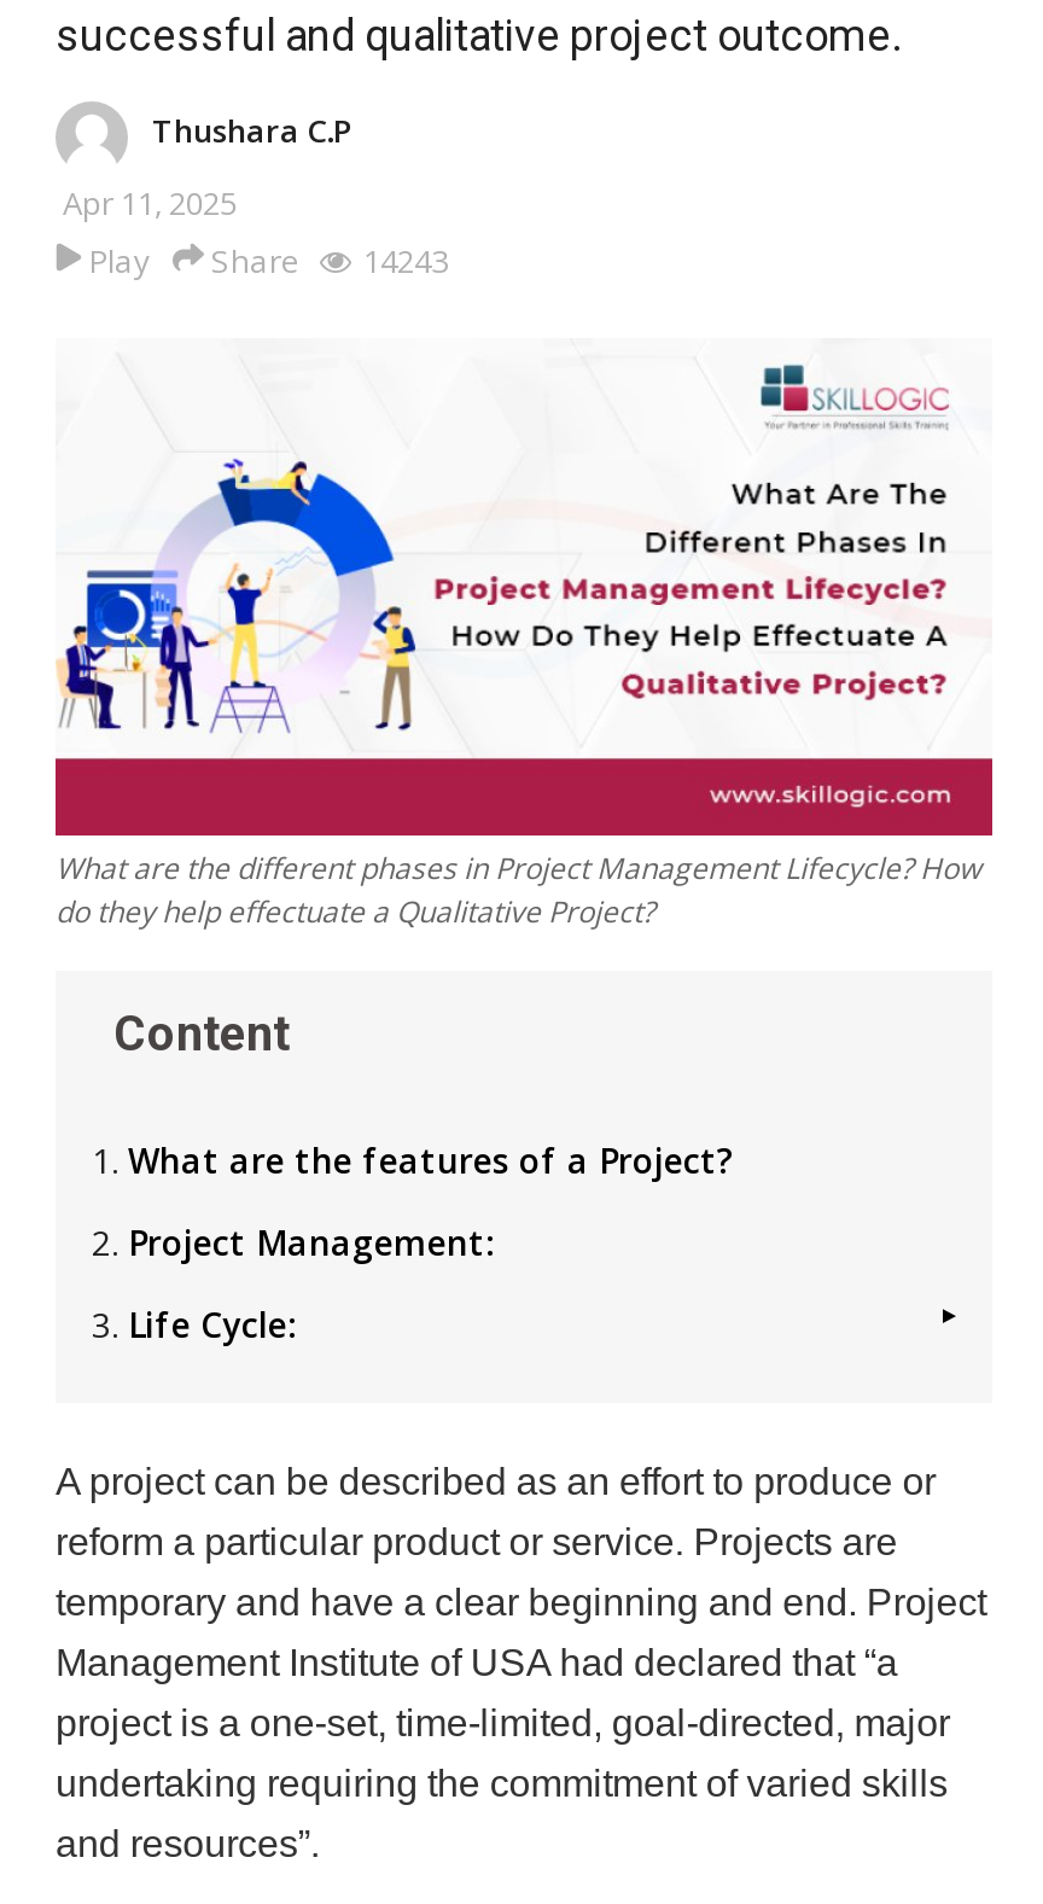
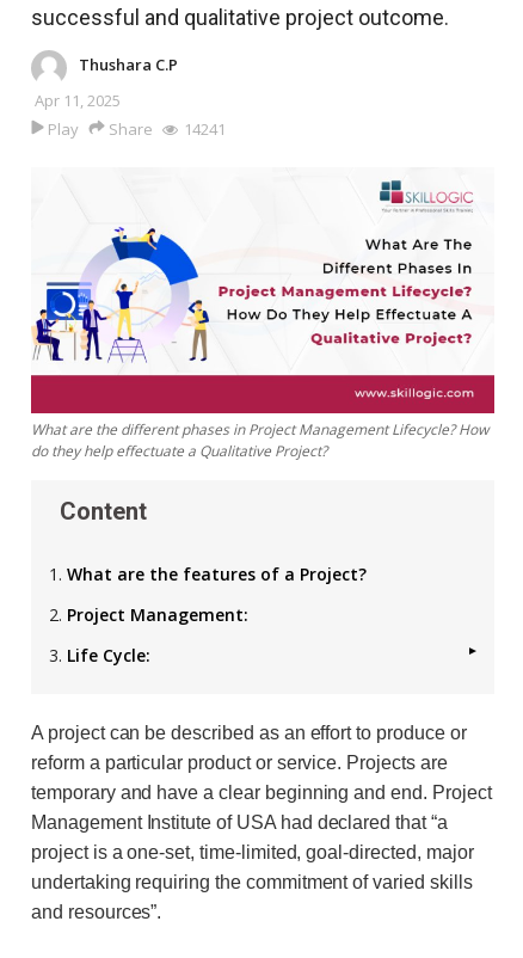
[81,239,448,282] Play Share 14243 -> [44,118,225,140] Play Share 14241

